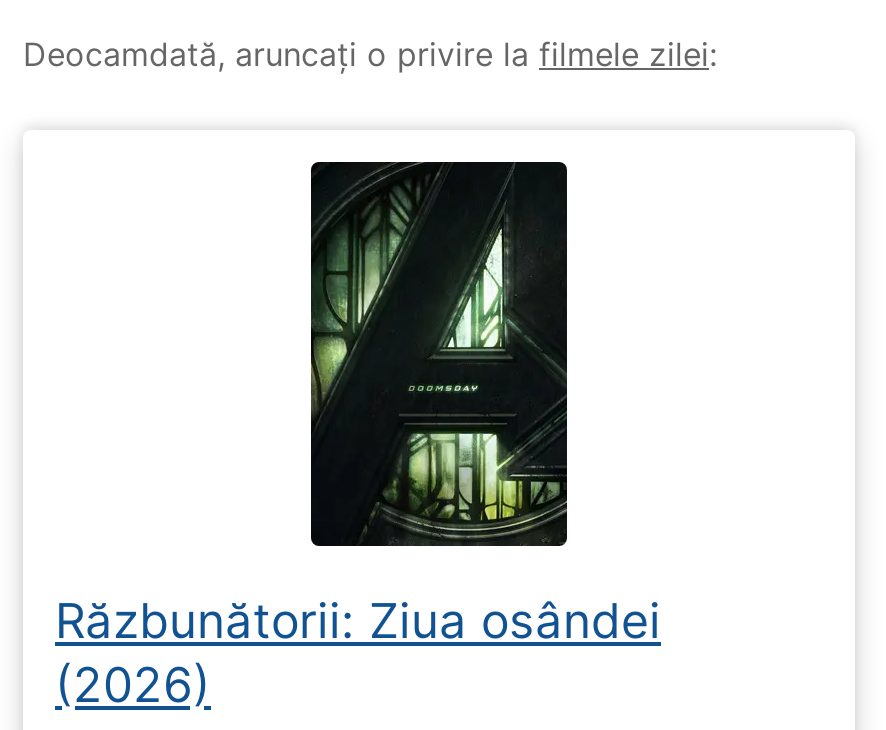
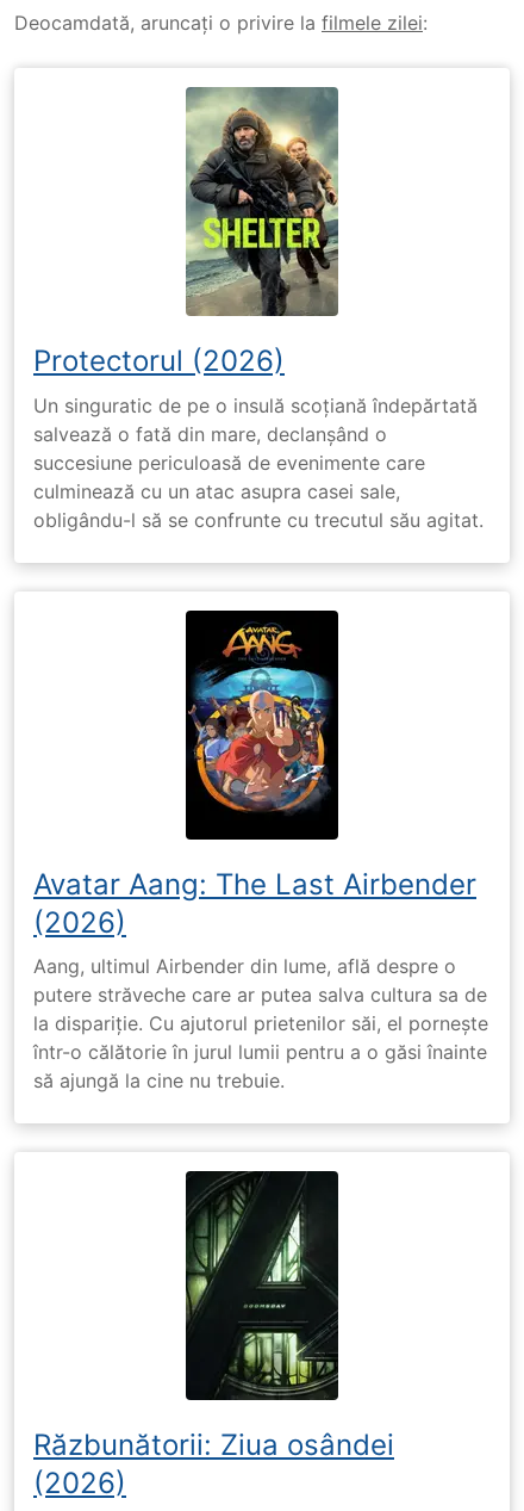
none -> [33,86,484,532] [image] | Protectorul (2026) | Un singuratic de pe o insulă scoțiană îndepărtată | salvează o fată din mare, declanșând o | succesiune periculoasă de evenimente care | culminează cu un atac asupra casei sale, | obligându-l să se confrunte cu trecutul său agitat.
none -> [33,609,488,1093] [image] | Avatar Aang: The Last Airbender | (2026) | Aang, ultimul Airbender din lume, află despre o | putere străveche care ar putea salva cultura sa de | la dispariție. Cu ajutorul prietenilor săi, el pornește | într-o călătorie în jurul lumii pentru a o găsi înainte | să ajungă la cine nu trebuie.

